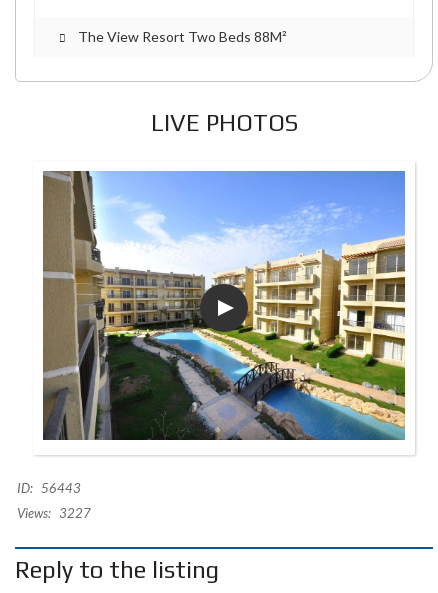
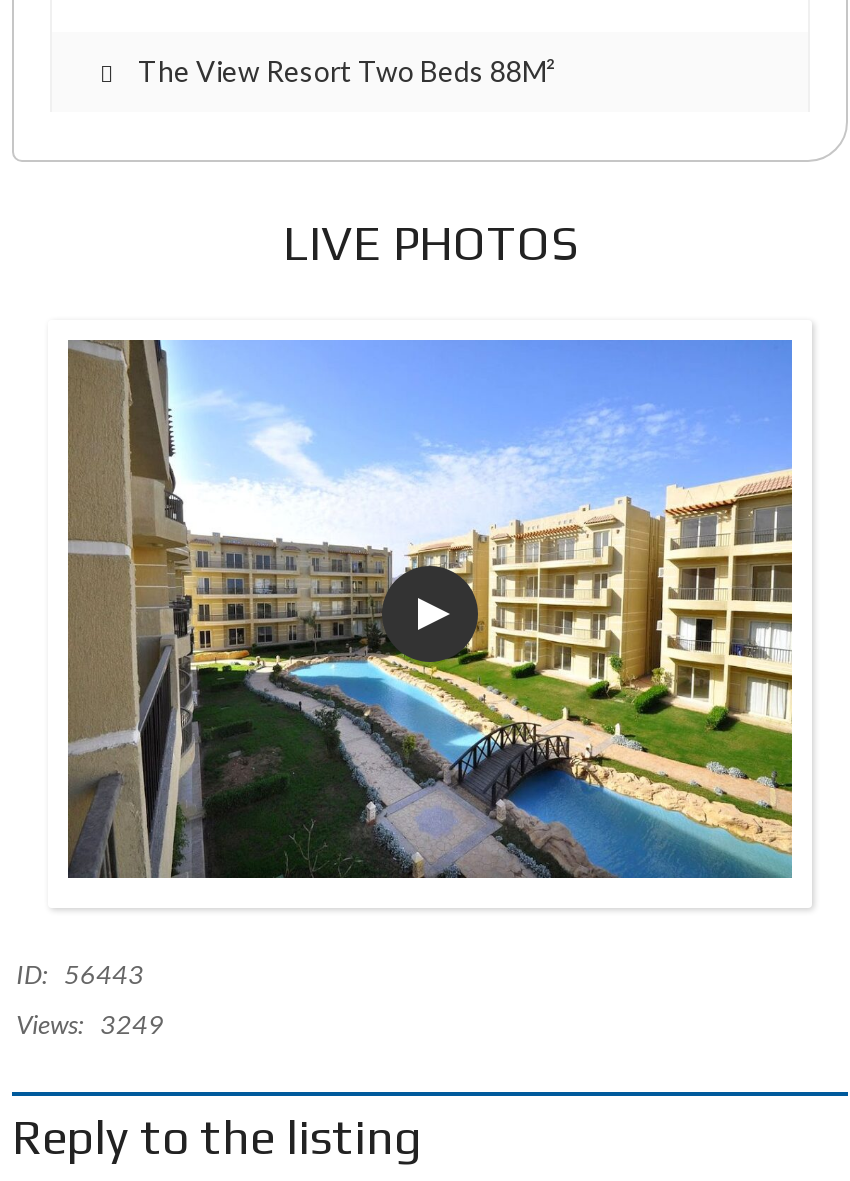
[17,505,91,521] Views: 3227 -> [16,1007,164,1039] Views: 3249

